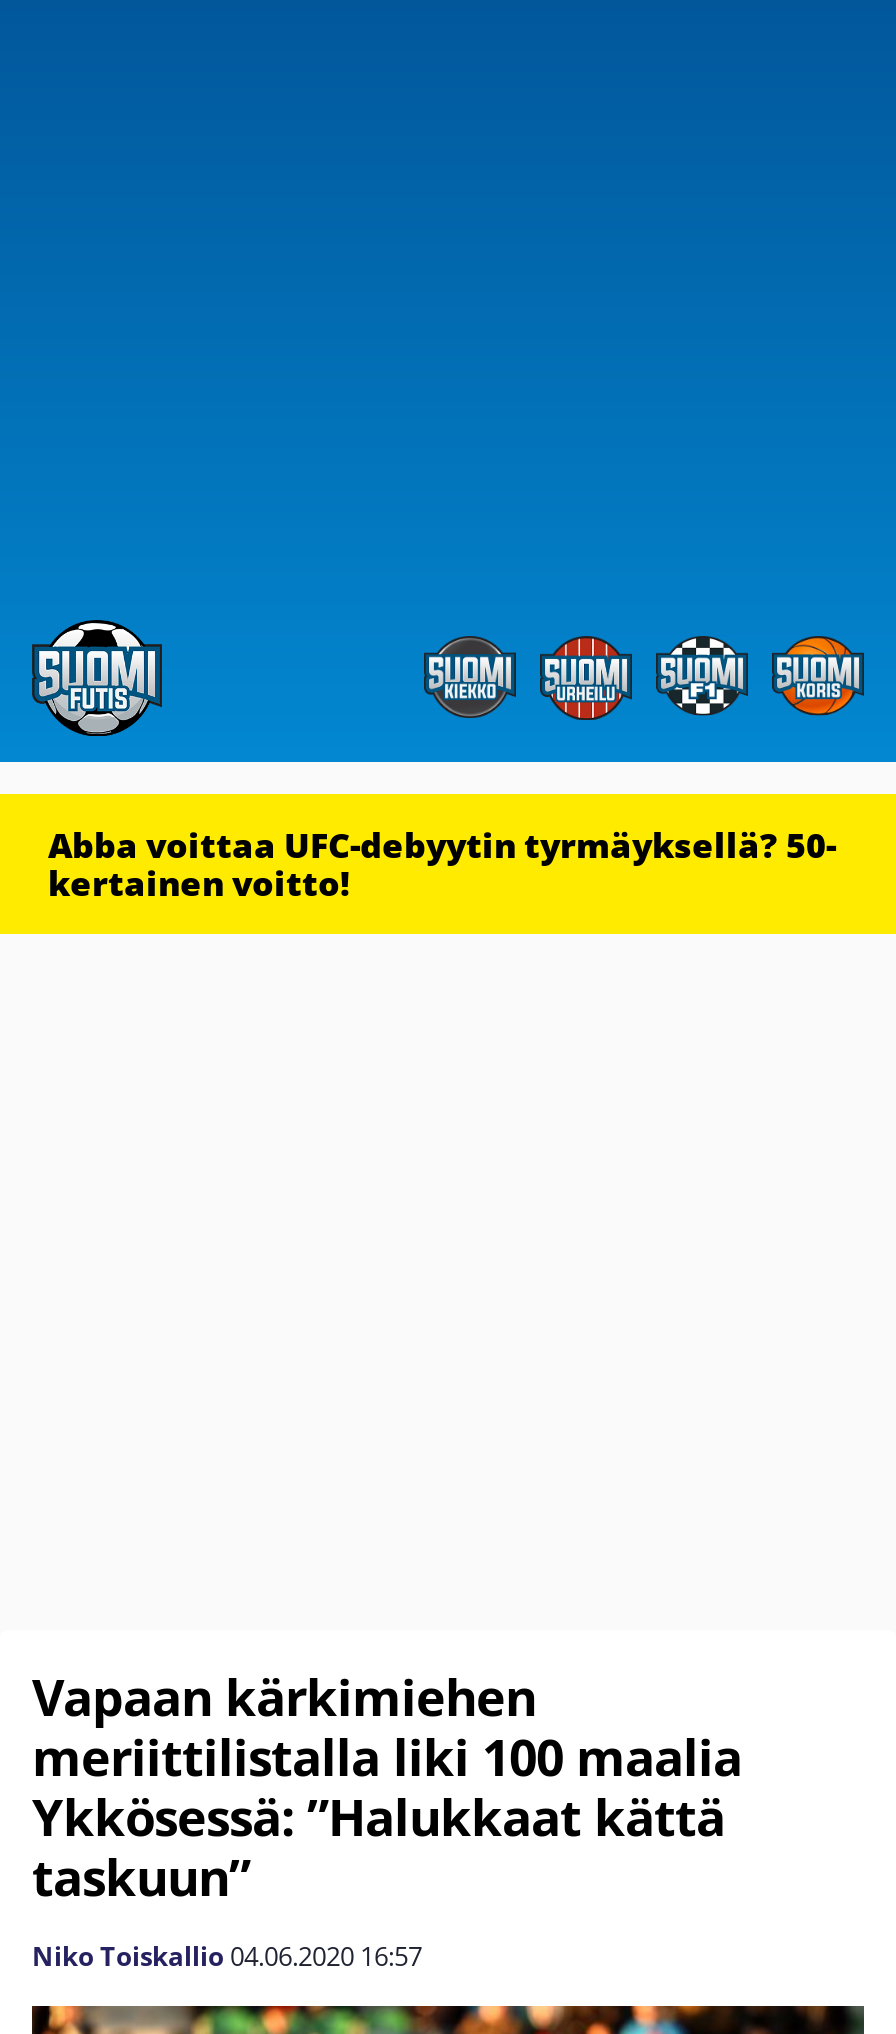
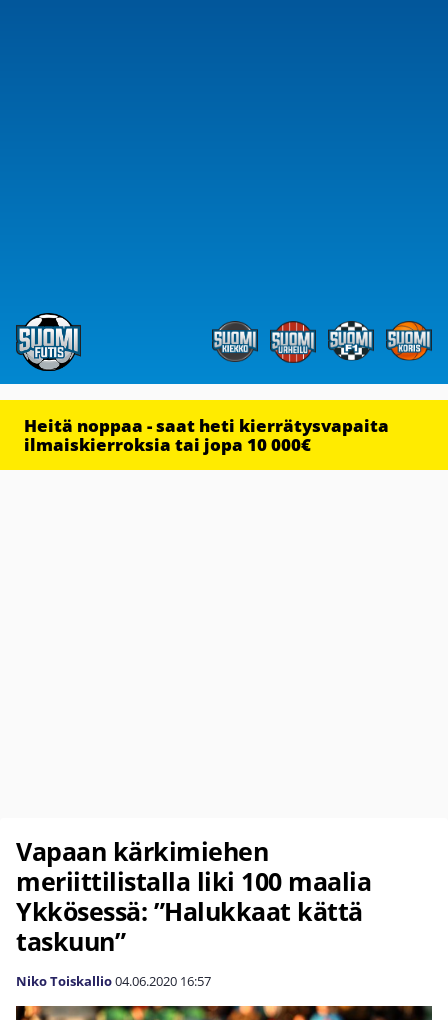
[48,822,836,906] Abba voittaa UFC-debyytin tyrmäyksellä? 50- | kertainen voitto! -> [24,414,389,456] Heitä noppaa - saat heti kierrätysvapaita | ilmaiskierroksia tai jopa 10 000€

